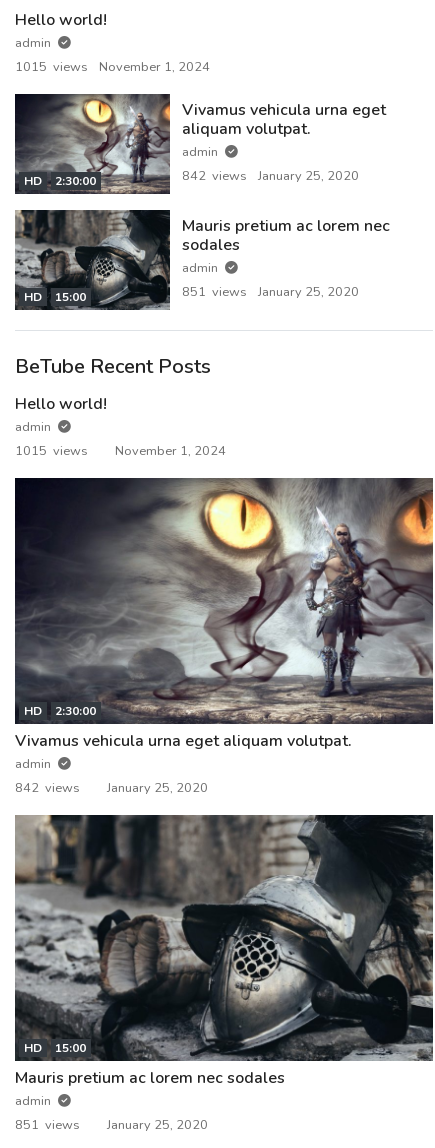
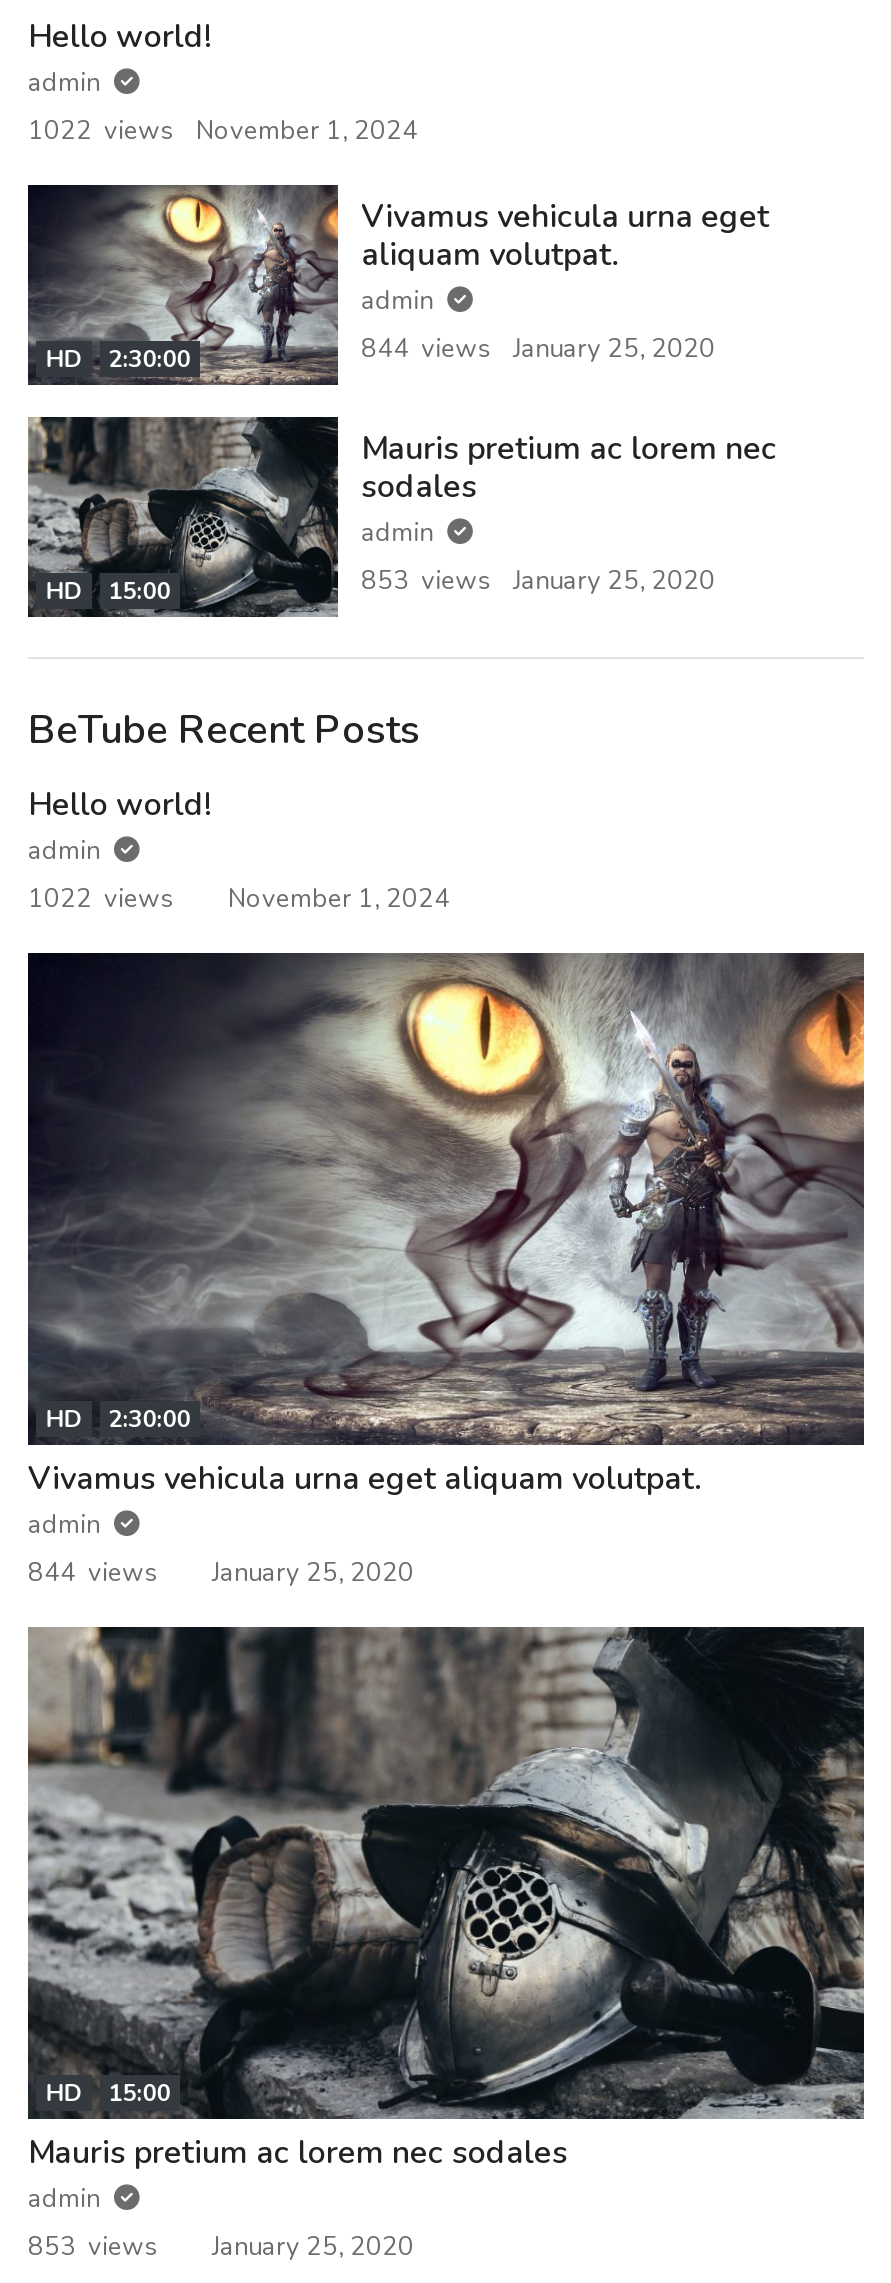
[15,58,210,76] 1015 views November 1, 2024 -> [28,114,418,150] 1022 views November 1, 2024
[182,167,359,185] 842 views January 25, 2020 -> [361,332,715,368] 844 views January 25, 2020
[182,283,359,301] 851 views January 25, 2020 -> [361,564,715,600] 853 views January 25, 2020
[15,442,226,460] 1015 views November 1, 2024 -> [28,882,450,918] 1022 views November 1, 2024
[15,779,208,797] 842 views January 25, 2020 -> [28,1555,414,1591] 844 views January 25, 2020
[15,1116,208,1134] 851 views January 25, 2020 -> [28,2229,414,2265] 853 views January 25, 2020

